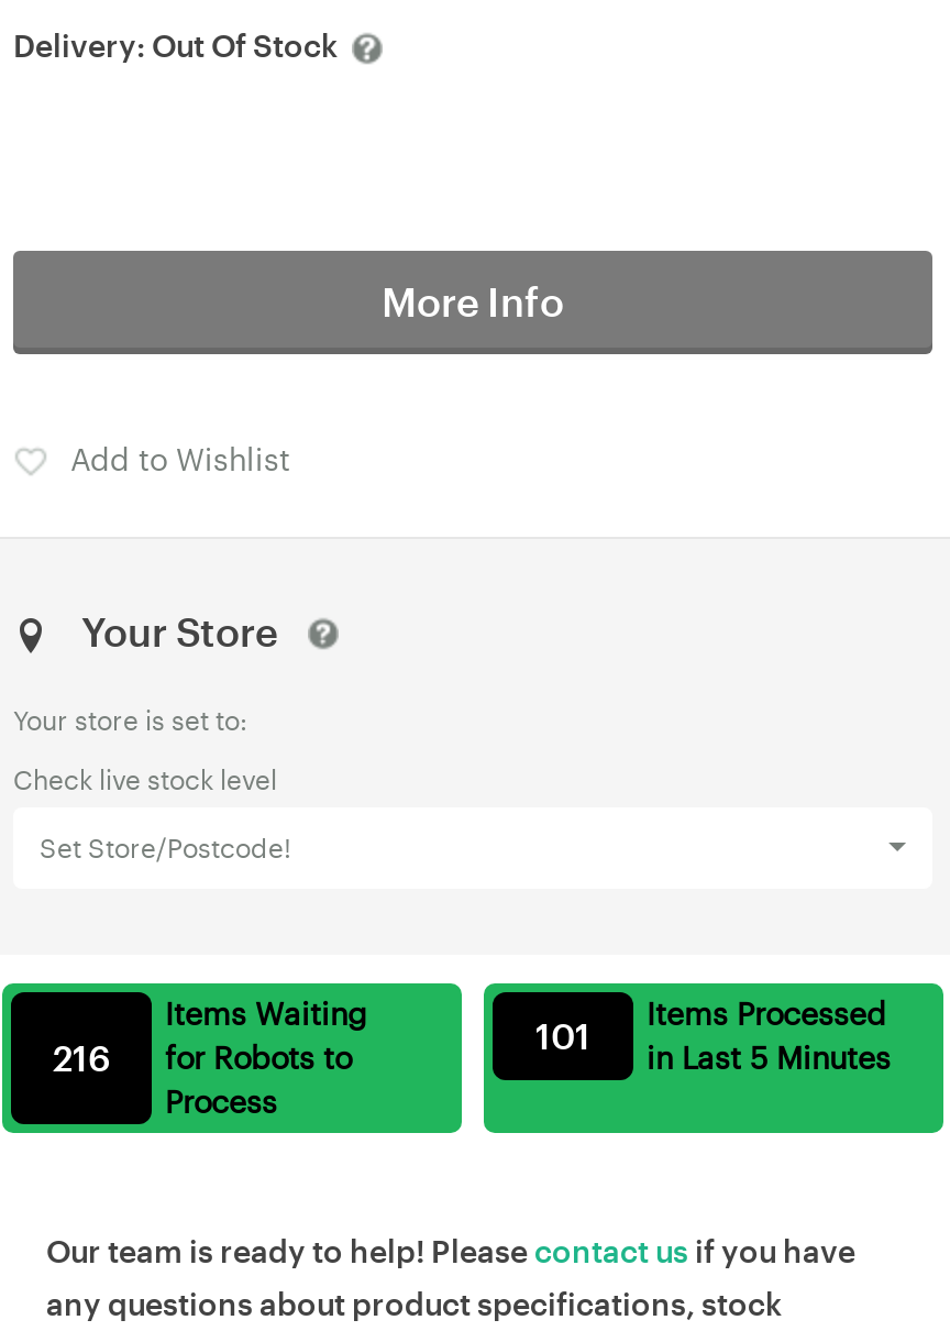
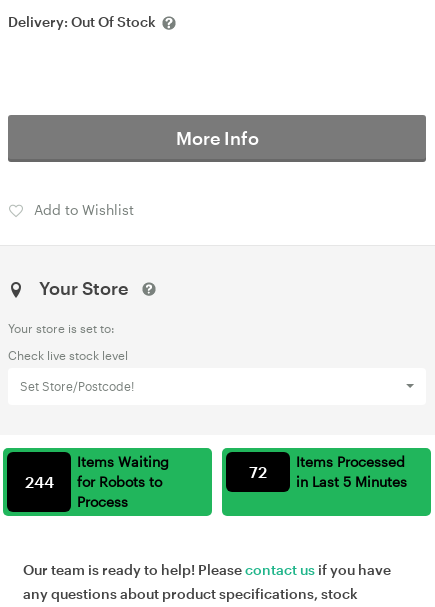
[535,1015,891,1075] 101 in Last 5 Minutes -> [249,462,407,490] 72 in Last 5 Minutes
[53,1037,352,1078] 216 for Robots to -> [24,472,162,491] 244 for Robots to

